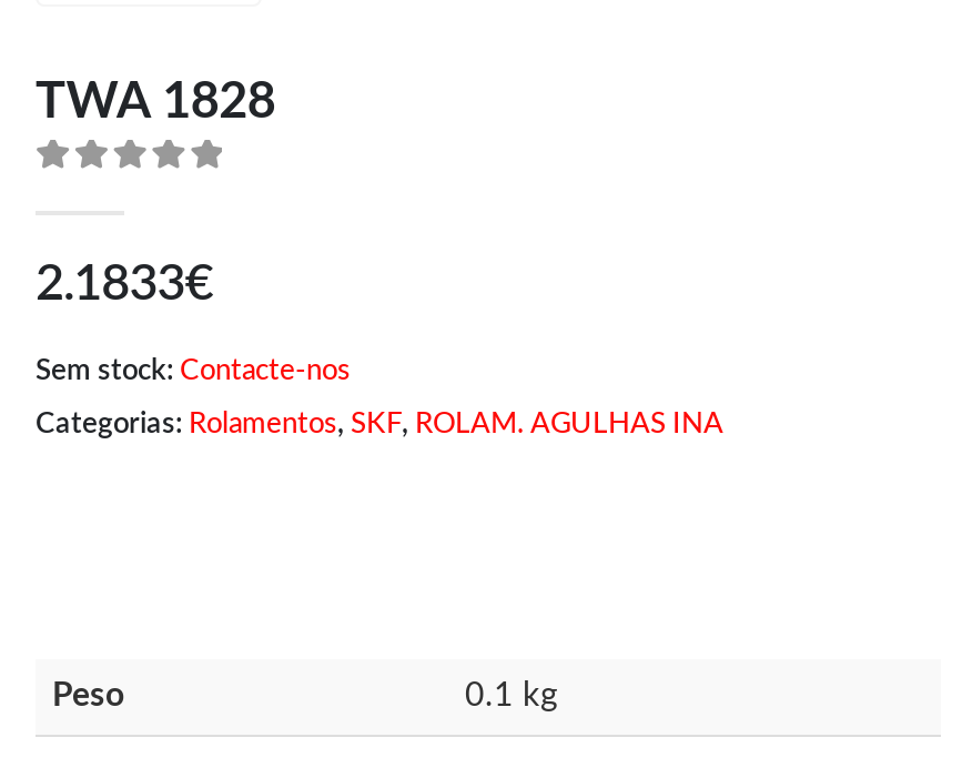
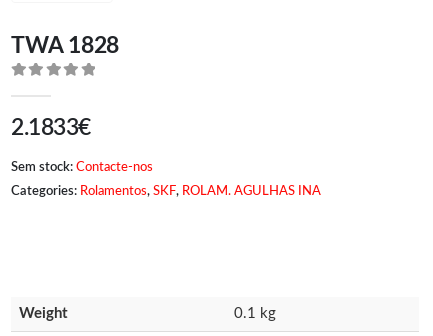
[36,410,723,439] Categorias: Rolamentos, SKF, ROLAM. AGULHAS INA -> [11,185,321,198] Categories: Rolamentos, SKF, ROLAM. AGULHAS INA
[52,680,125,713] Peso -> [18,306,67,321] Weight

